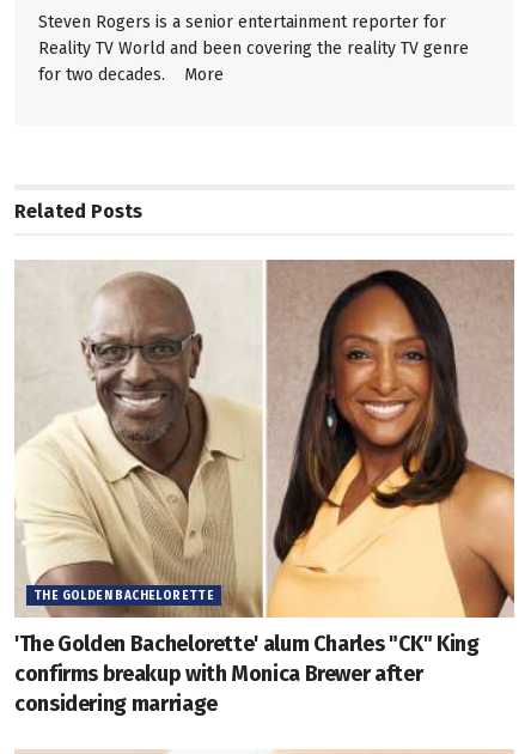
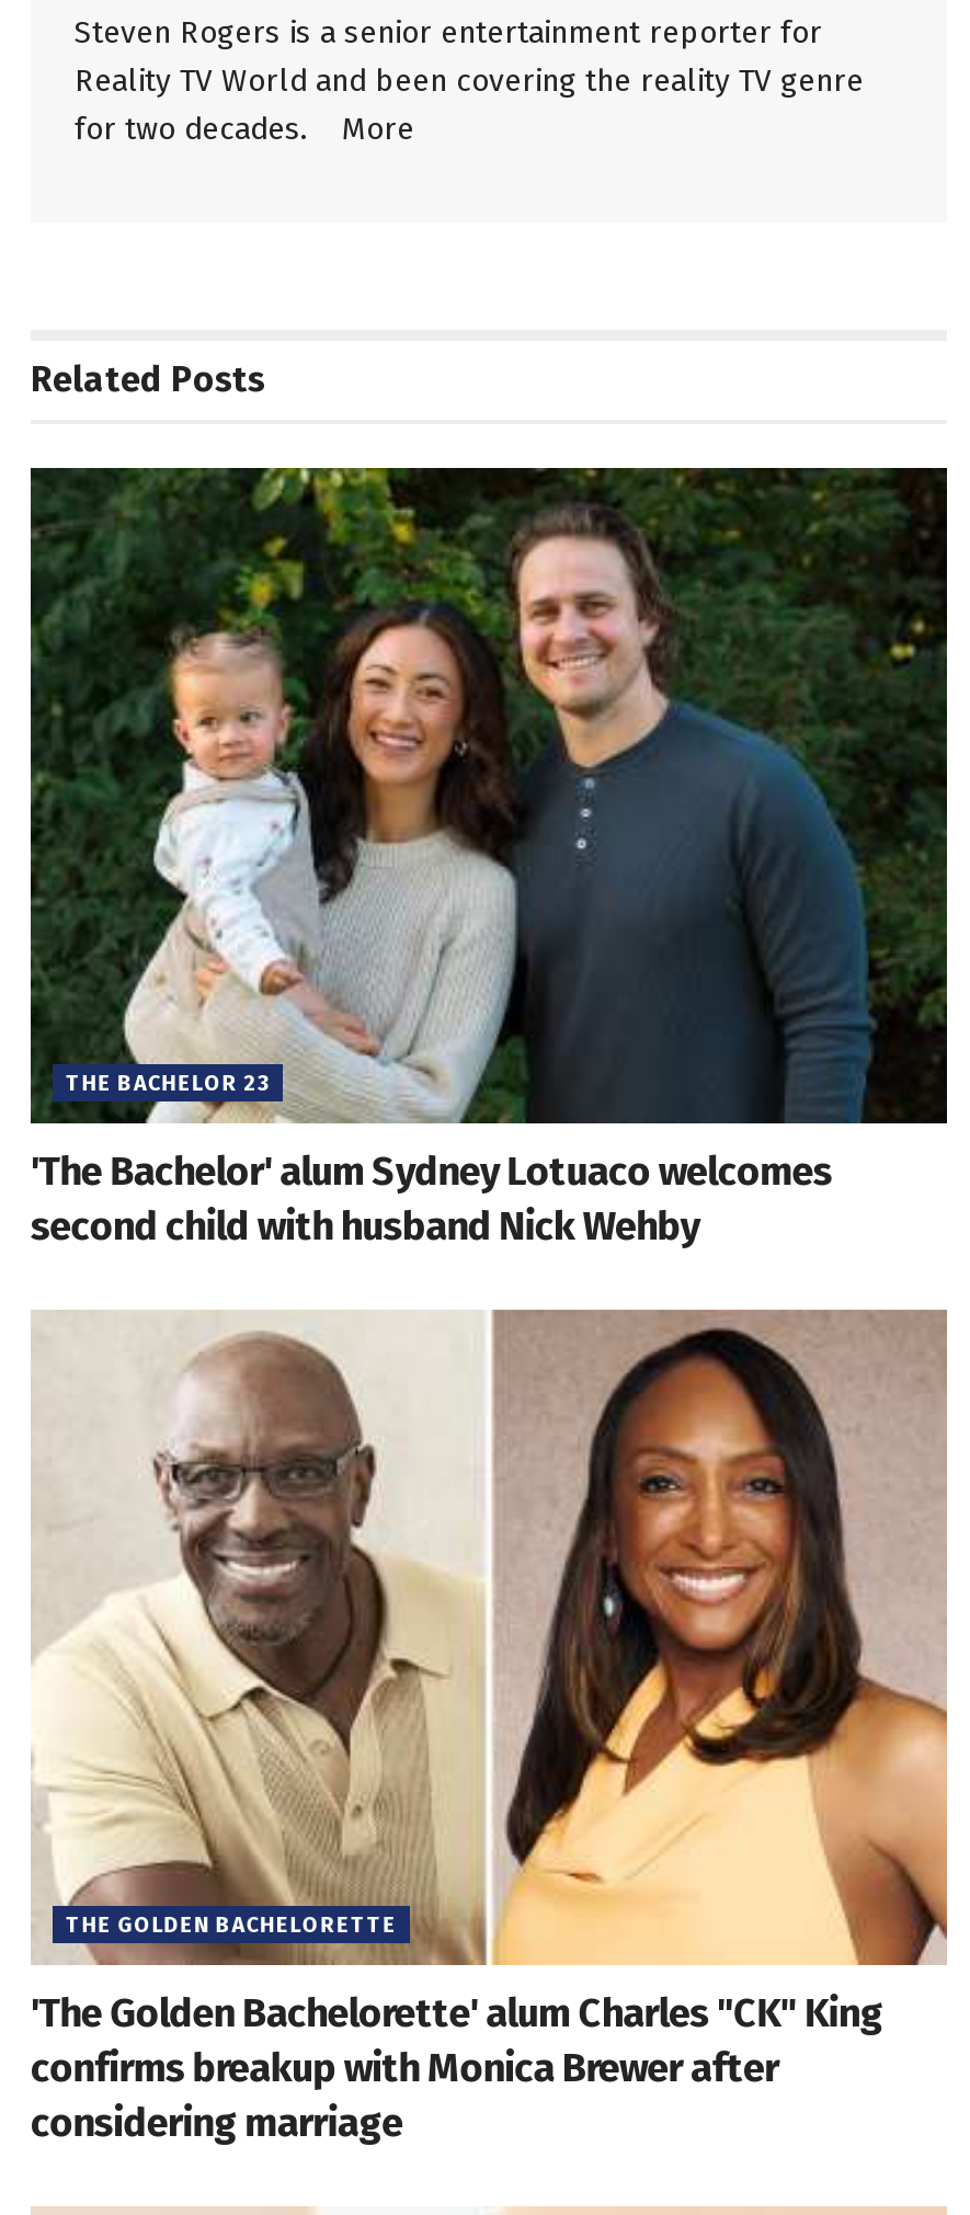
none -> [28,466,949,1250] [image] | THE BACHELOR 23 | 'The Bachelor' alum Sydney Lotuaco welcomes | second child with husband Nick Wehby

